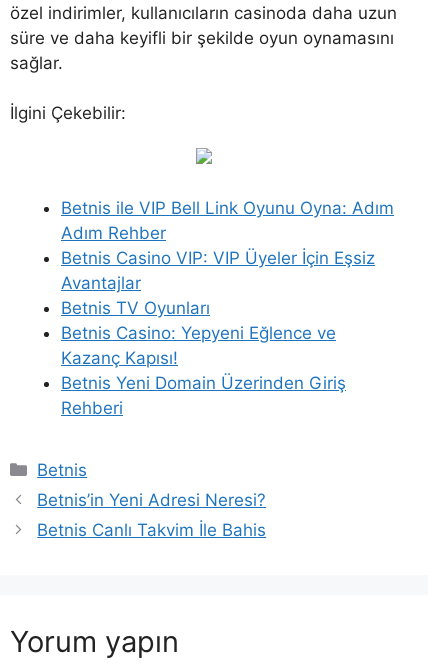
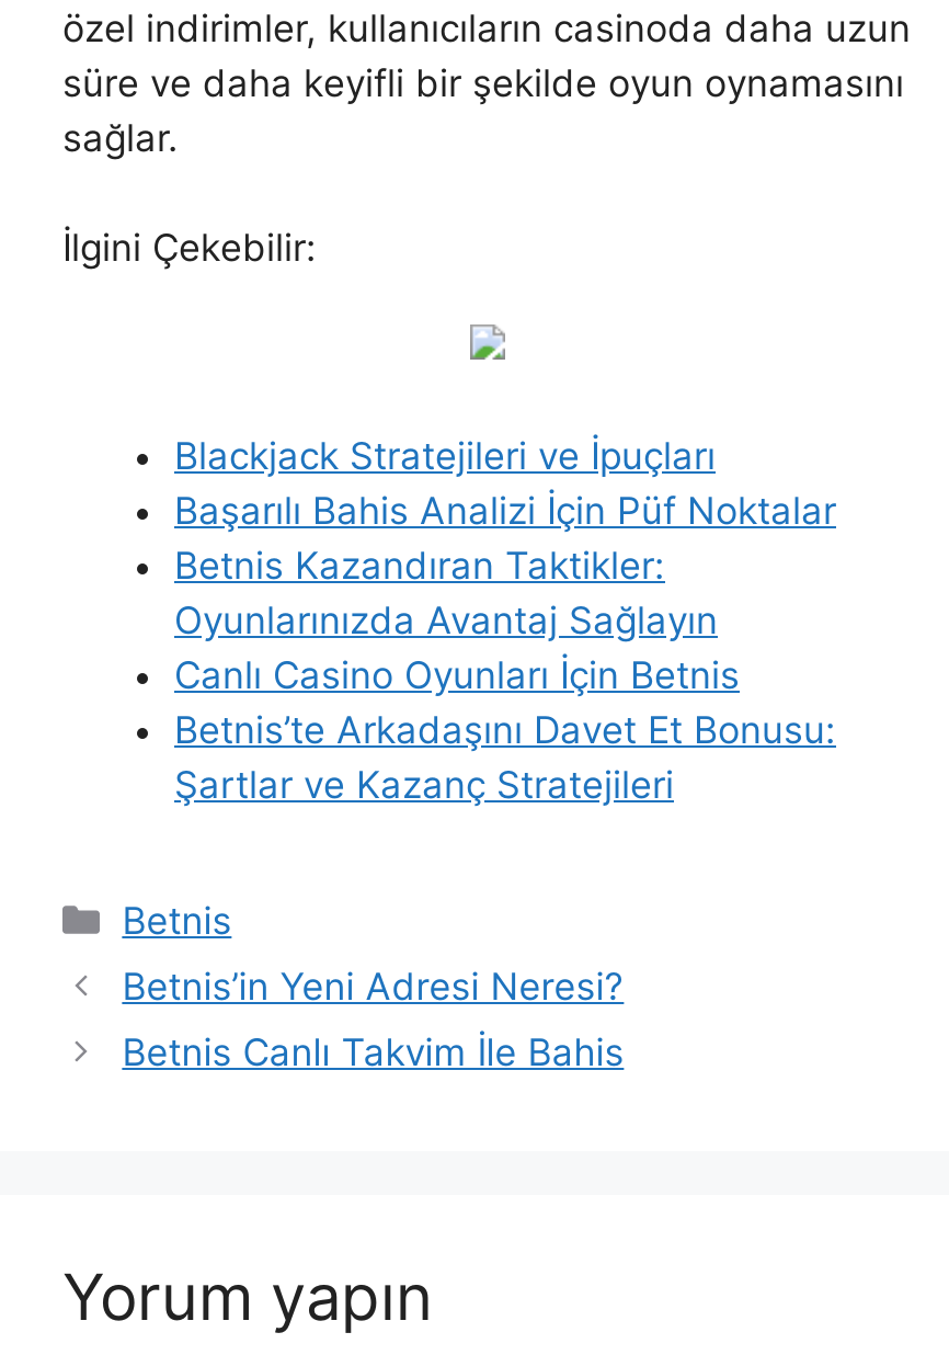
[61,198,394,418] Betnis ile VIP Bell Link Oyunu Oyna: Adım | Adım Rehber | Betnis Casino VIP: VIP Üyeler İçin Eşsiz | Avantajlar | Betnis TV Oyunları | Betnis Casino: Yepyeni Eğlence ve | Kazanç Kapısı! | Betnis Yeni Domain Üzerinden Giriş | Rehberi -> [174,434,836,807] Blackjack Stratejileri ve İpuçları | Başarılı Bahis Analizi İçin Püf Noktalar | Betnis Kazandıran Taktikler: | Oyunlarınızda Avantaj Sağlayın | Canlı Casino Oyunları İçin Betnis | Betnis’te Arkadaşını Davet Et Bonusu: | Şartlar ve Kazanç Stratejileri

